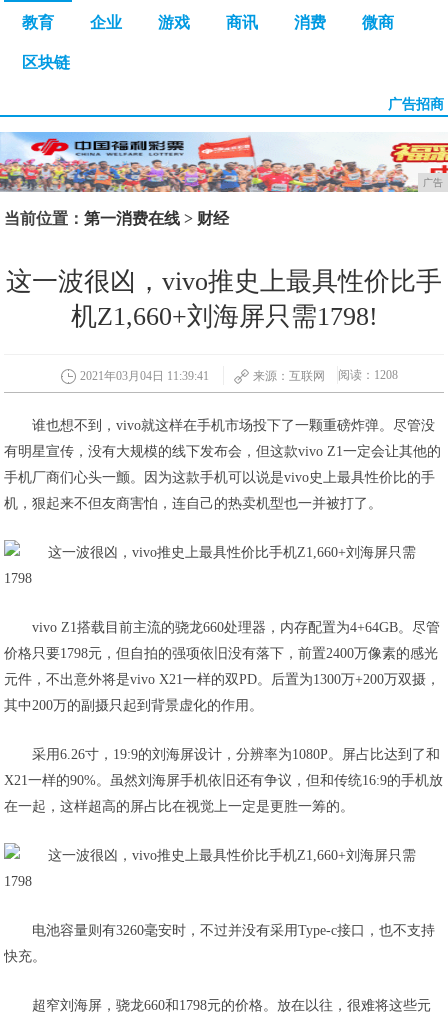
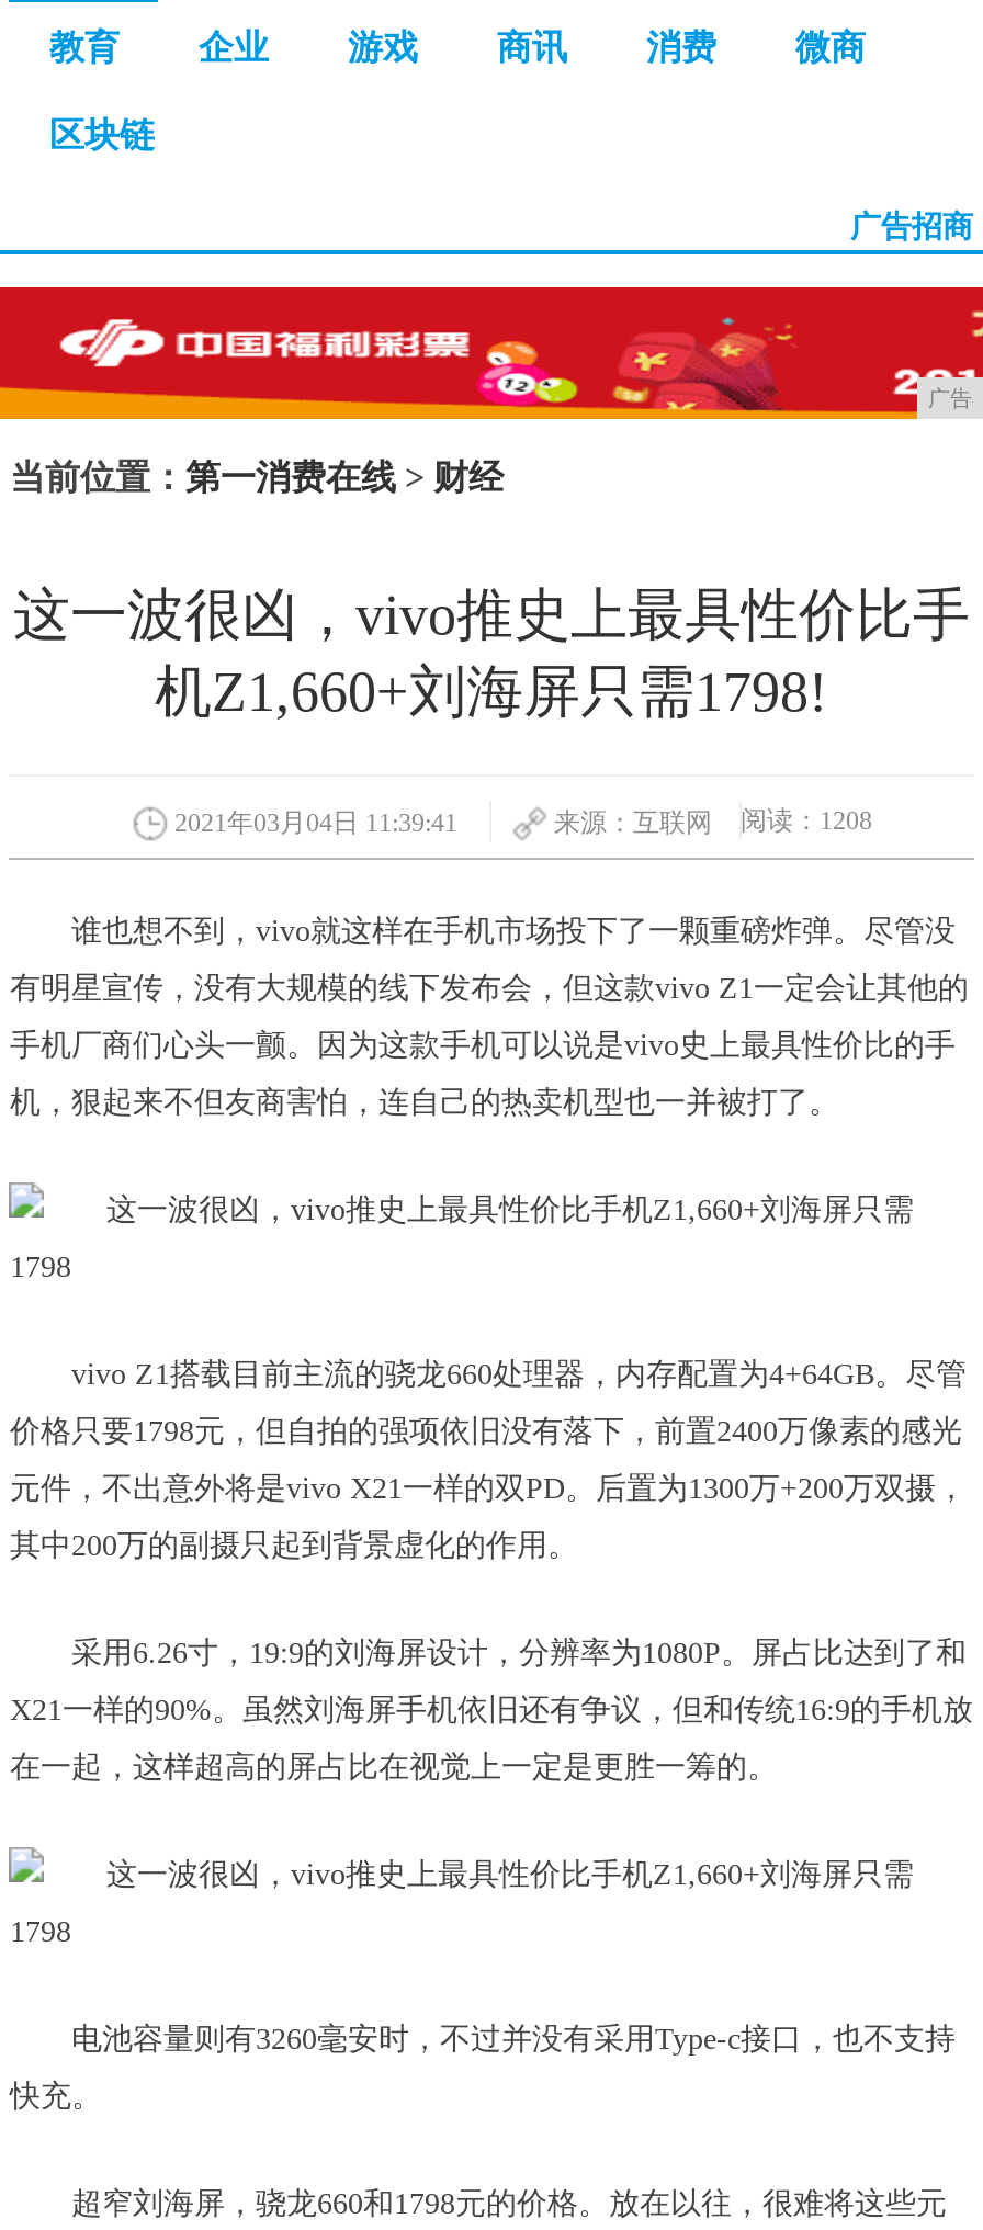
[3,131,445,193] [image] -> [7,285,976,421] [image]

